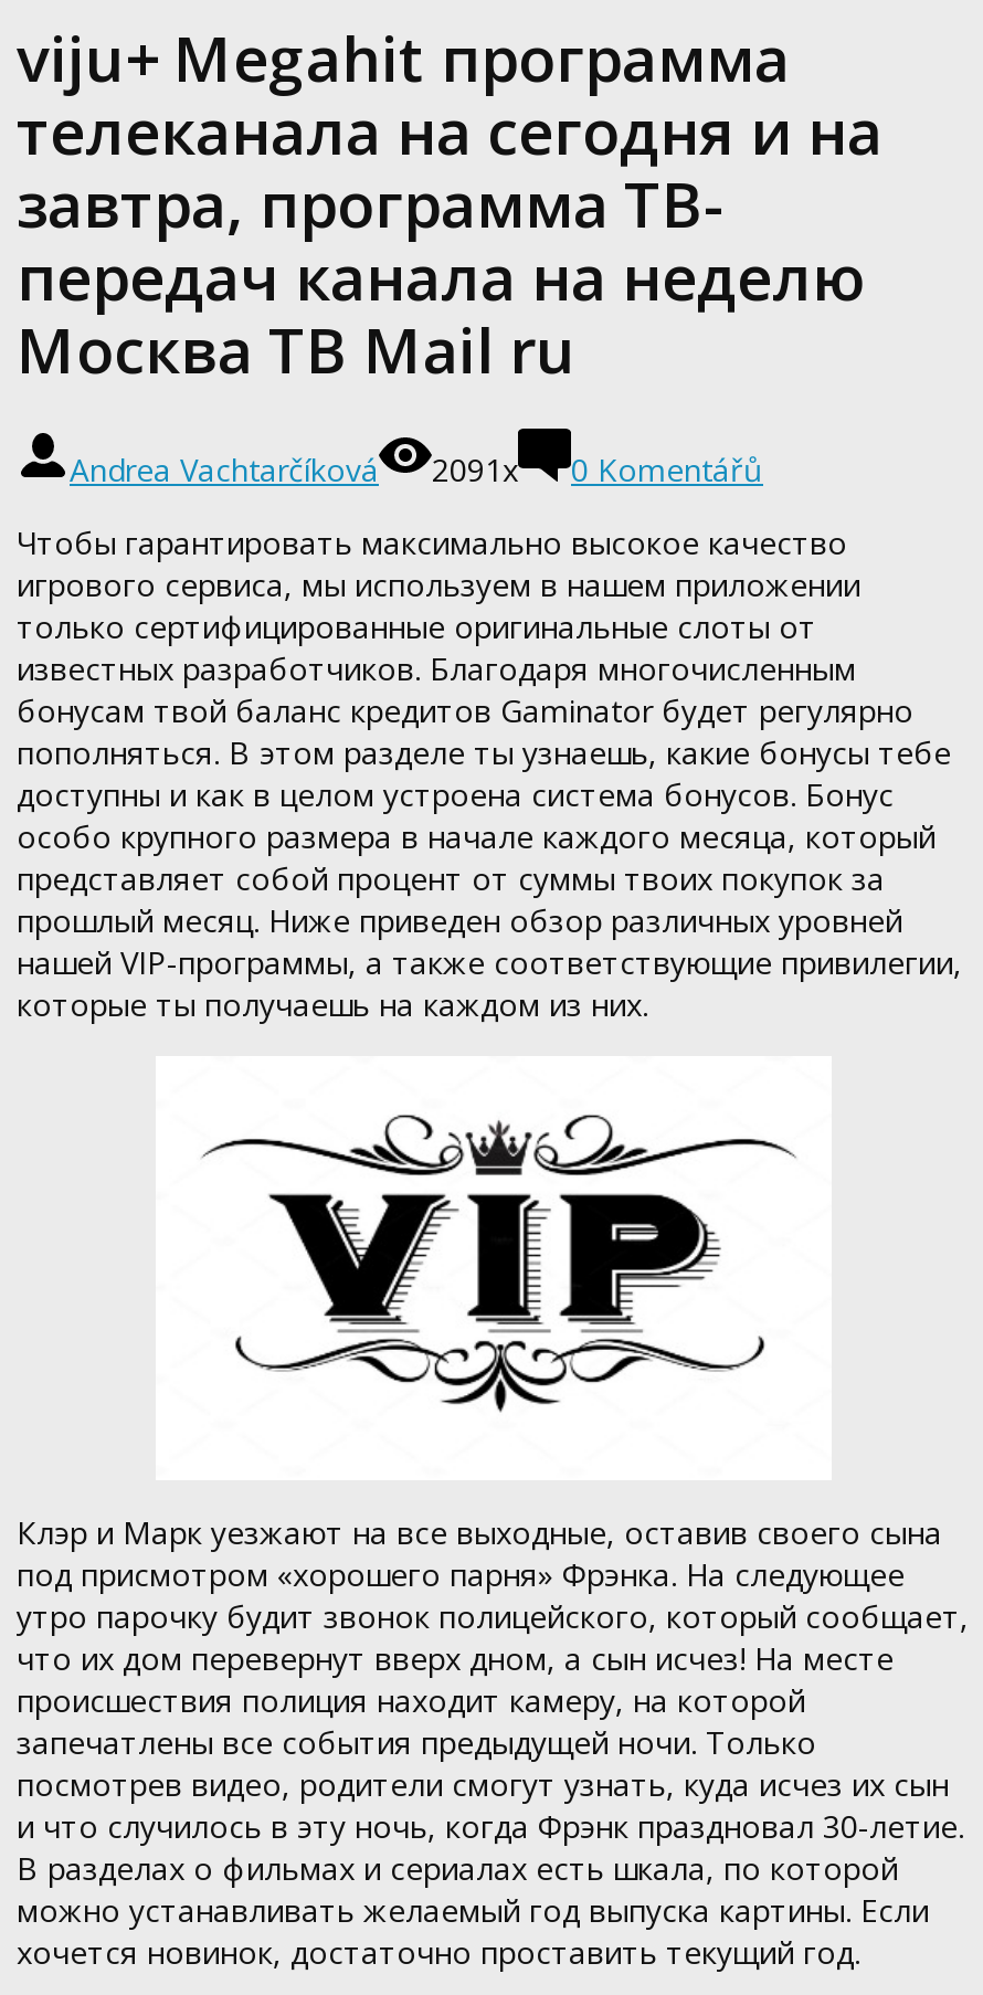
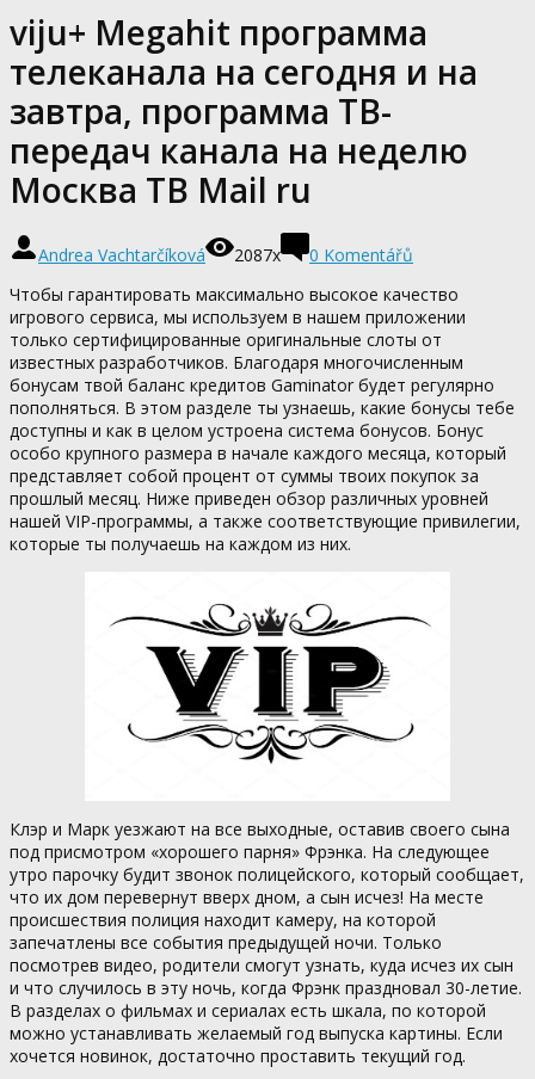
[432,447,518,489] 2091x -> [234,243,281,266] 2087x

